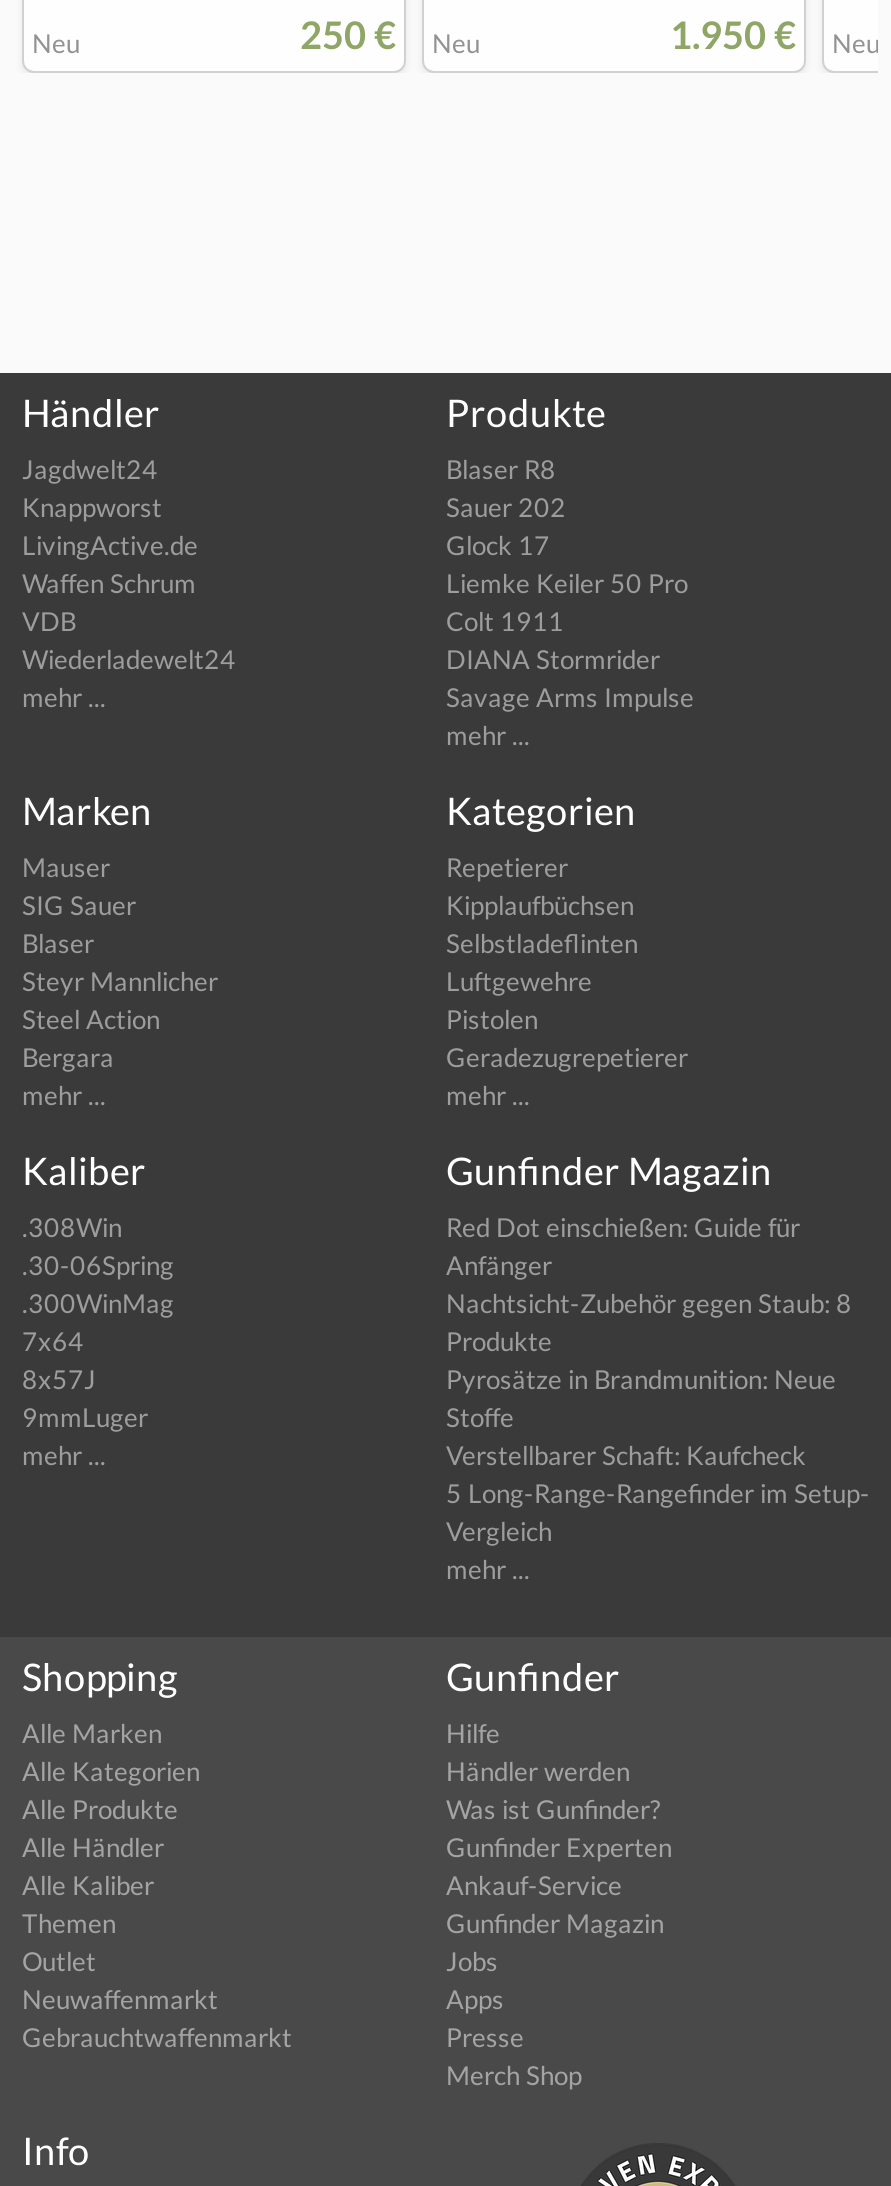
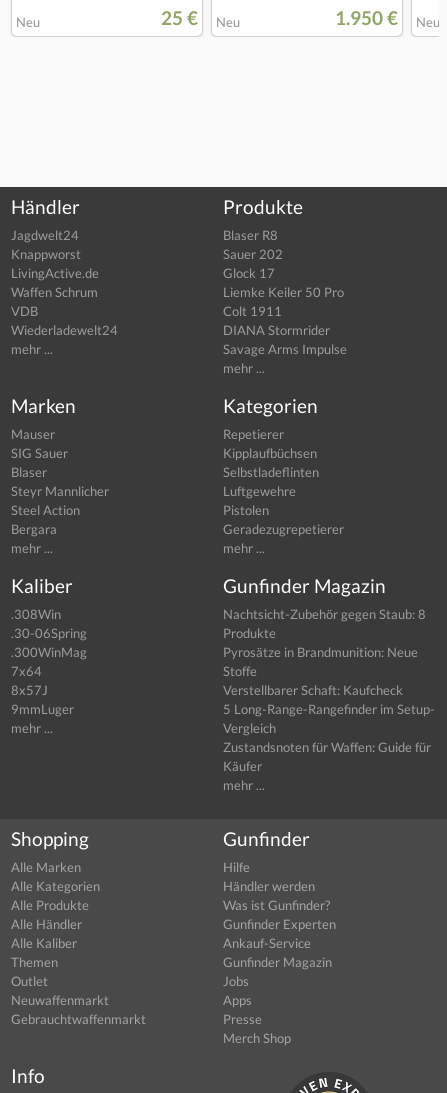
[300,11,480,59] 250 € Neu -> [161,6,240,30] 25 € Neu
[446,1211,800,1281] Red Dot einschießen: Guide für | Anfänger -> none
moved [446,1287,870,1547] -> [223,606,435,736]: Nachtsicht-Zubehör gegen Staub: 8 | Produkte | Pyrosätze in Brandmunition: Neue | Stoffe | Verstellbarer Schaft: Kaufcheck | 5 Long-Range-Rangefinder im Setup- | Vergleich
none -> [223,739,431,774] Zustandsnoten für Waffen: Guide für | Käufer

